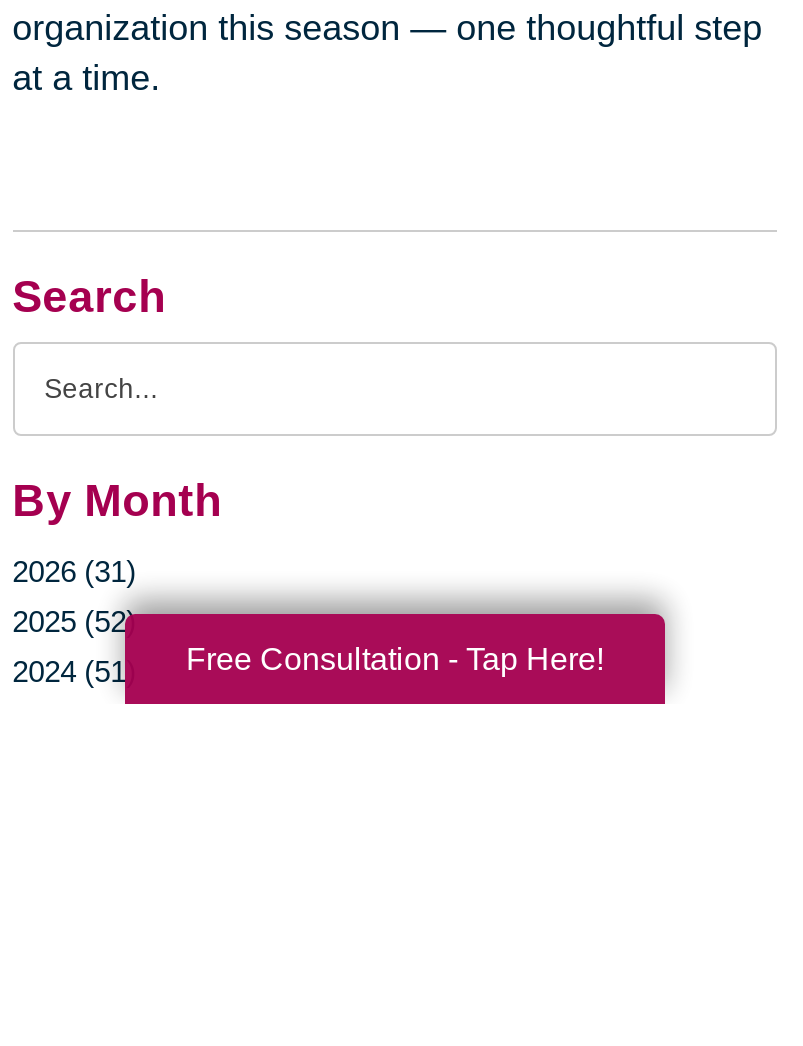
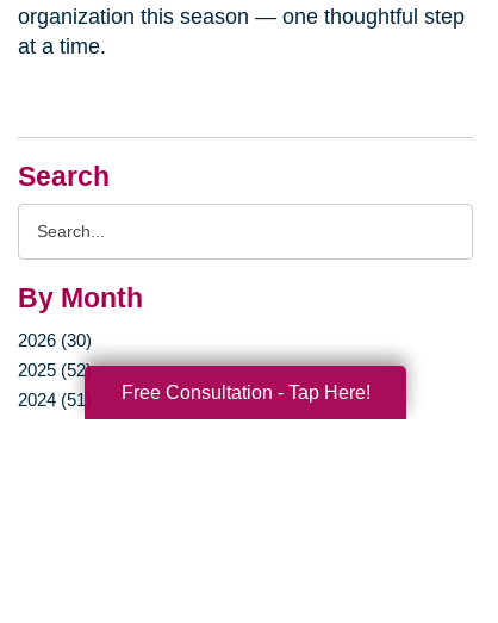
[12,553,136,587] 2026 (31) -> [18,329,91,350] 2026 (30)

